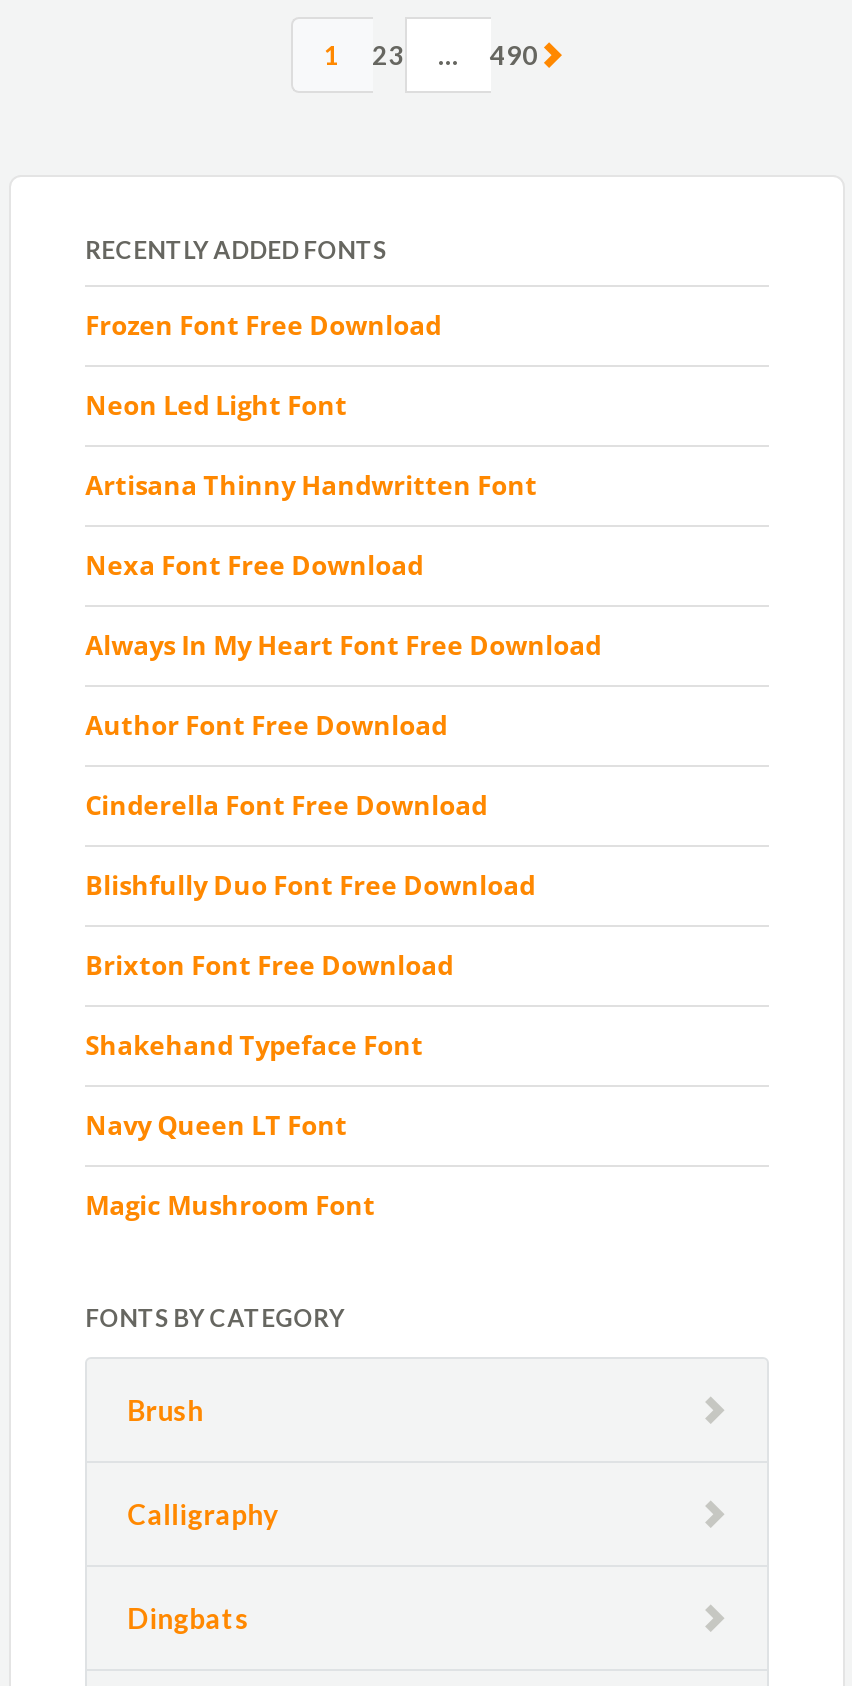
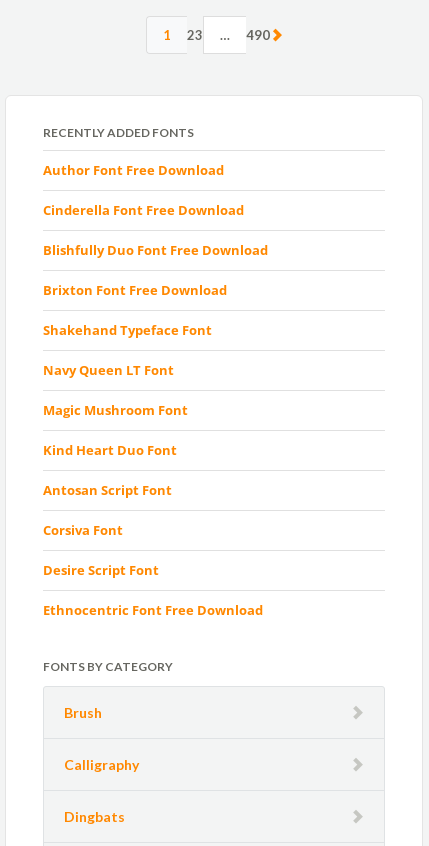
[85,307,601,663] Frozen Font Free Download | Neon Led Light Font | Artisana Thinny Handwritten Font | Nexa Font Free Download | Always In My Heart Font Free Download -> none
moved [85,707,535,1223] -> [43,160,268,418]: Author Font Free Download | Cinderella Font Free Download | Blishfully Duo Font Free Download | Brixton Font Free Download | Shakehand Typeface Font | Navy Queen LT Font | Magic Mushroom Font
none -> [43,440,263,618] Kind Heart Duo Font | Antosan Script Font | Corsiva Font | Desire Script Font | Ethnocentric Font Free Download

